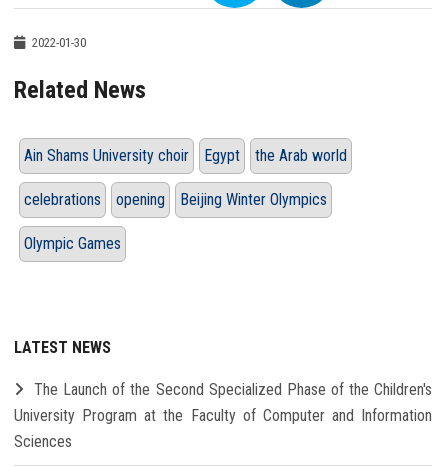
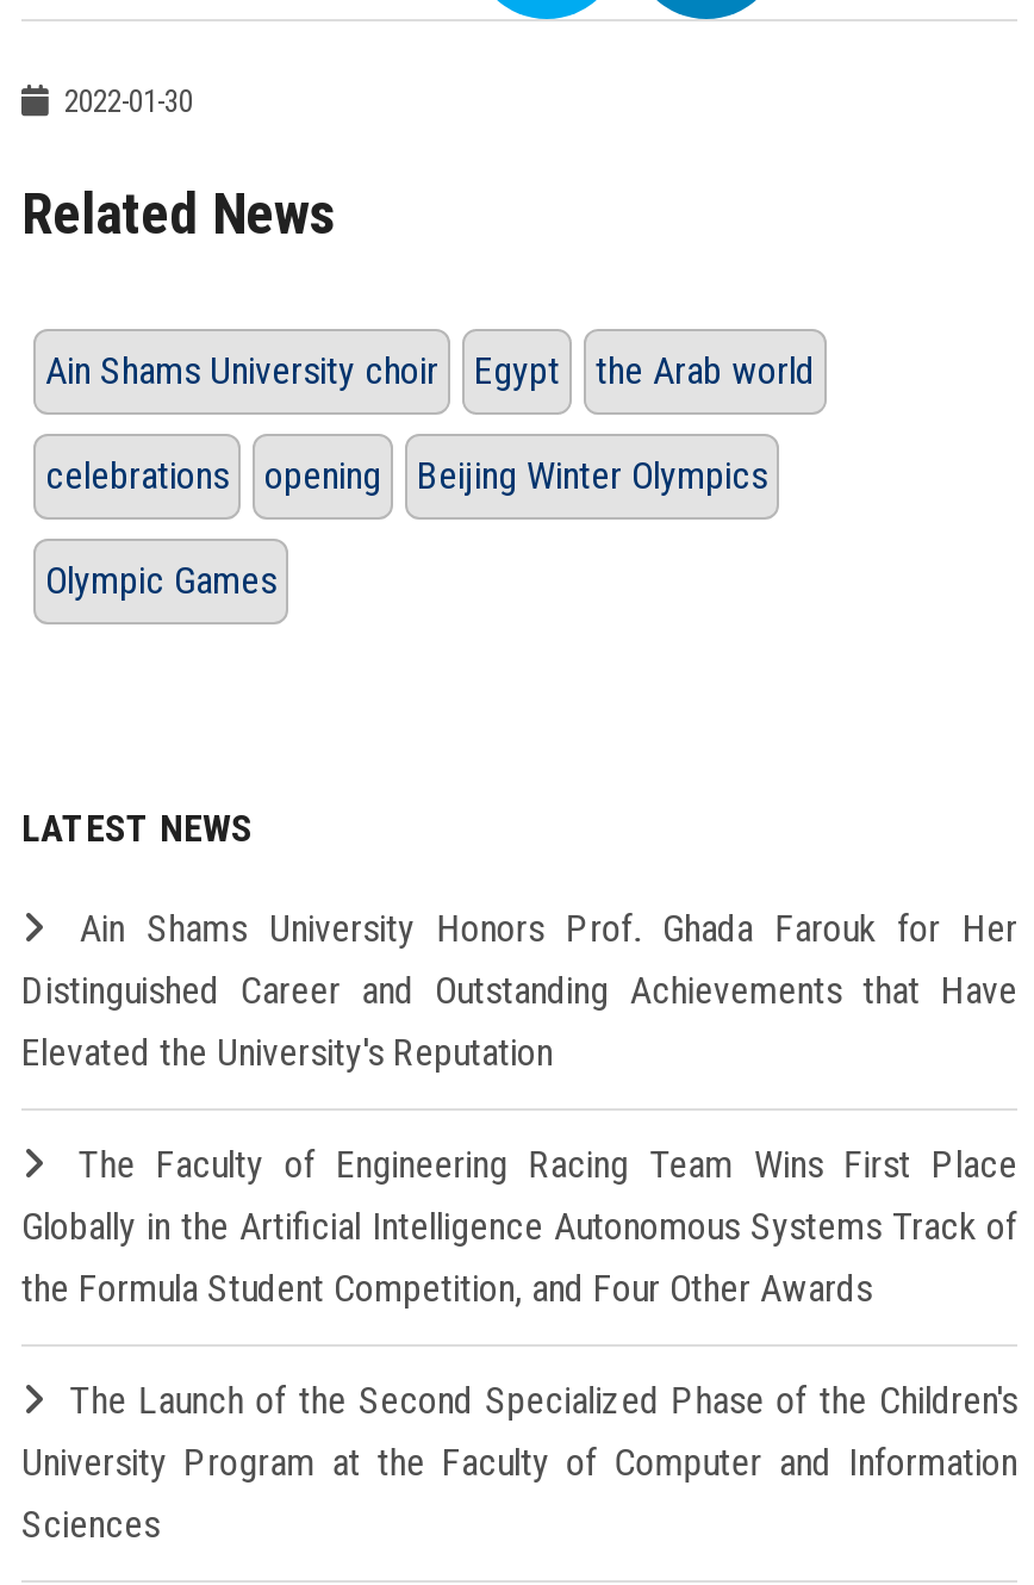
none -> [21,906,1017,1312] Ain Shams University Honors Prof. Ghada Farouk for Her | Distinguished Career and Outstanding Achievements that Have | Elevated the University's Reputation | The Faculty of Engineering Racing Team Wins First Place | Globally in the Artificial Intelligence Autonomous Systems Track of | the Formula Student Competition, and Four Other Awards

